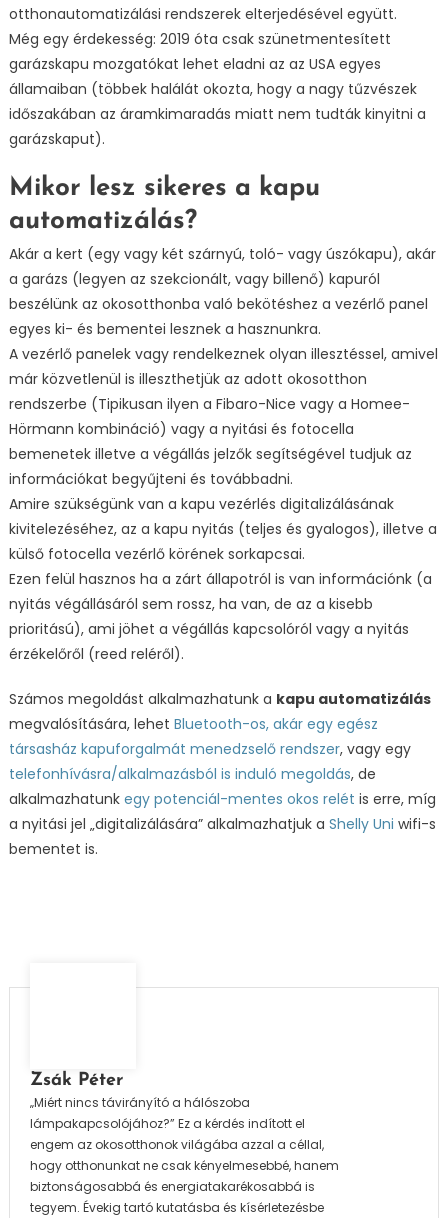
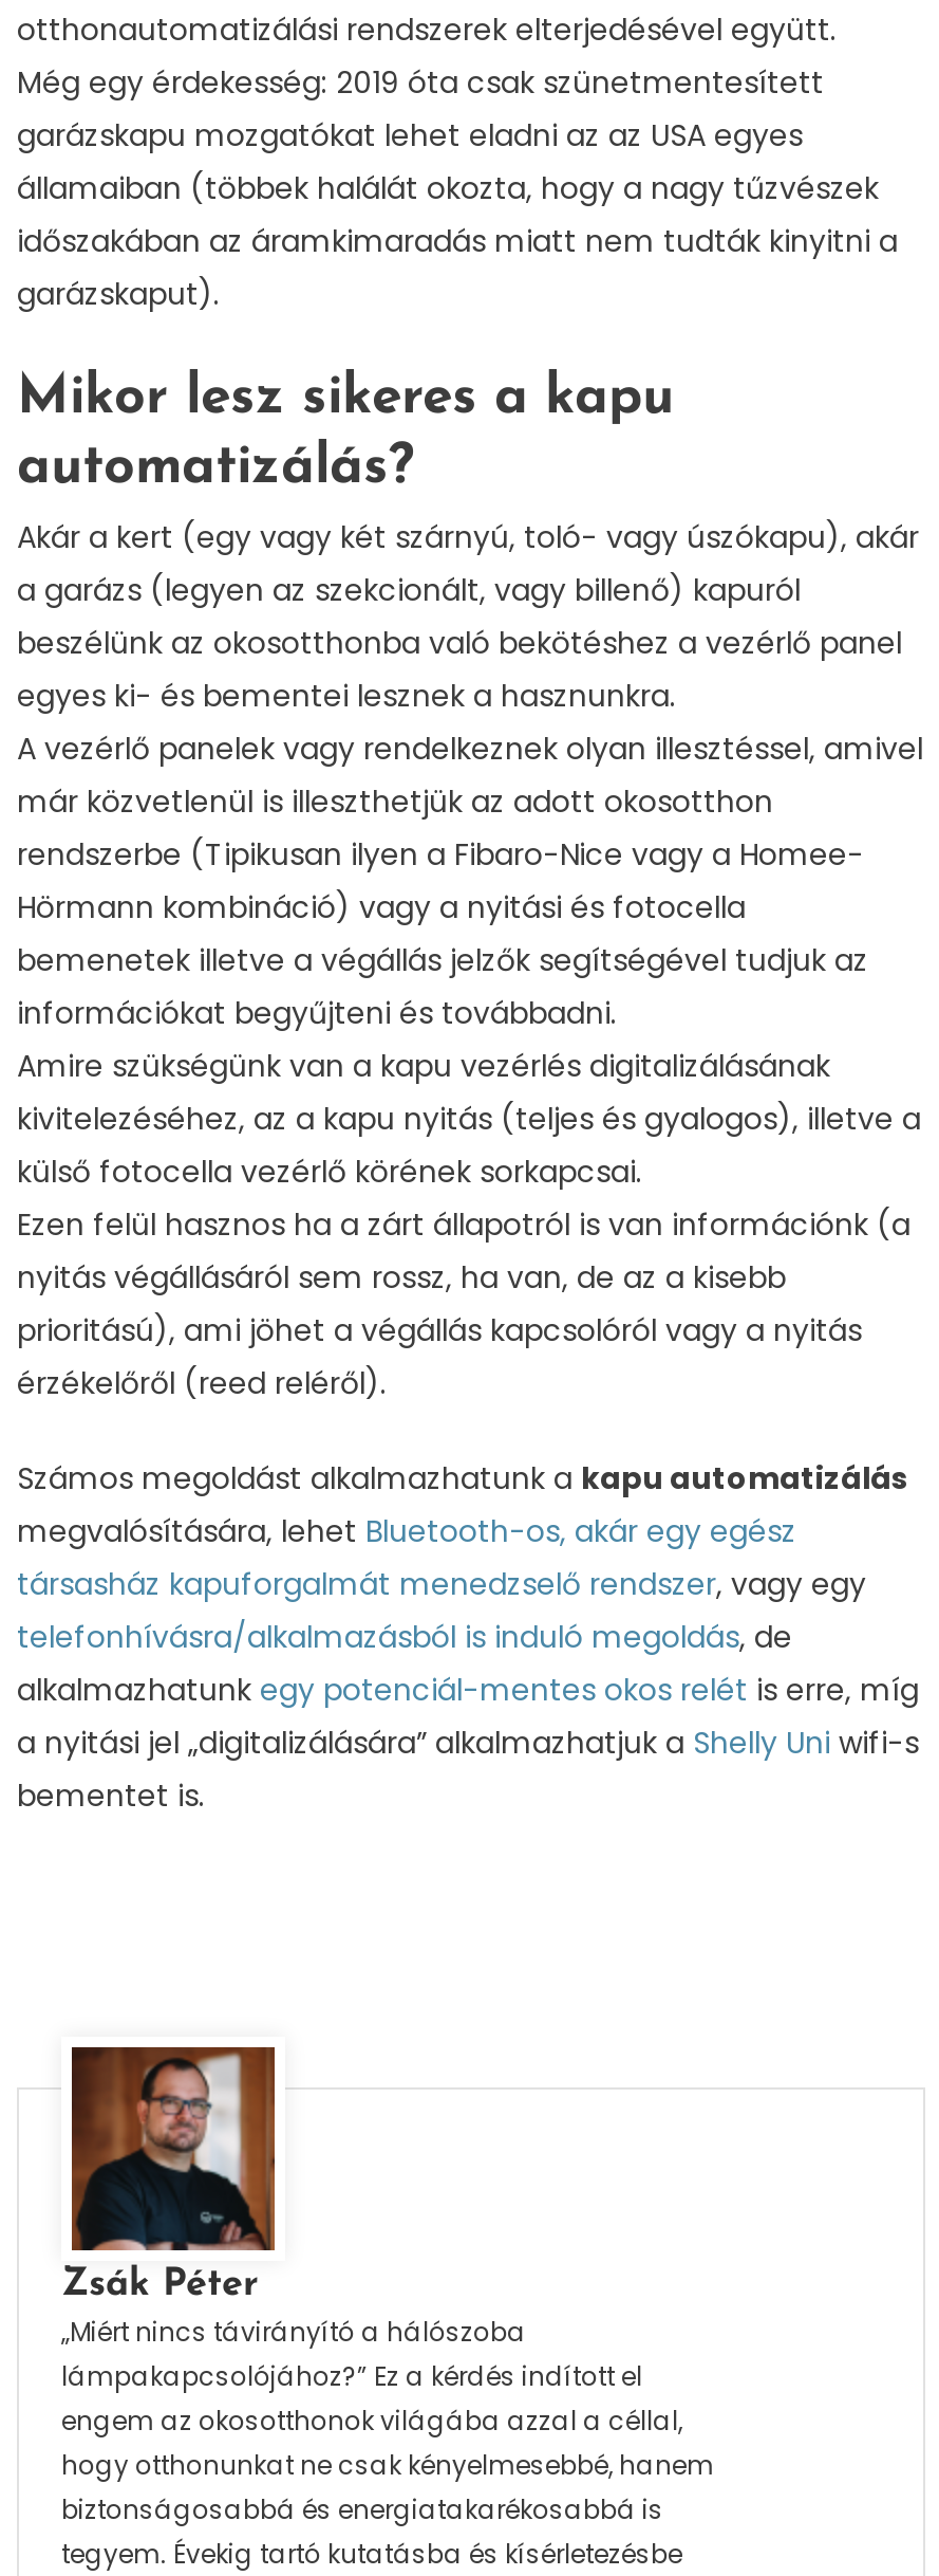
none -> [70,2045,277,2252] [image]

